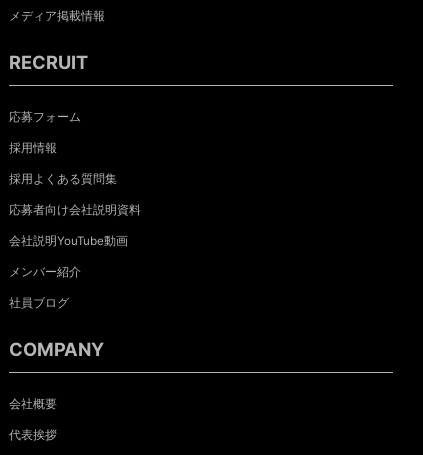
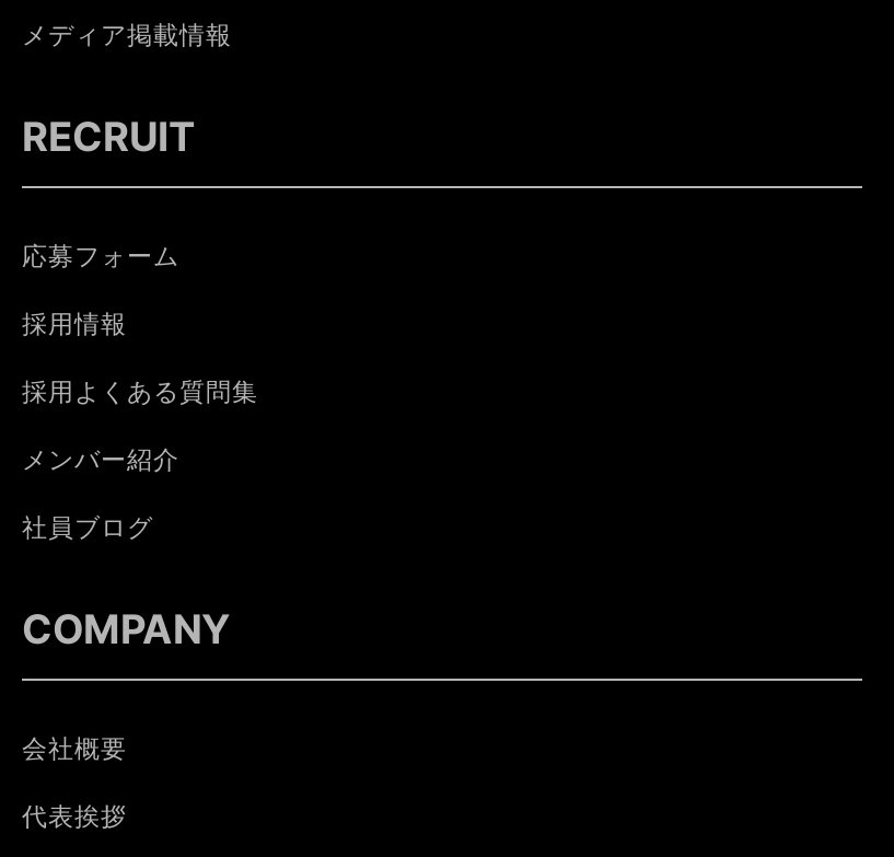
[9,203,141,248] 応募者向け会社説明資料 | 会社説明YouTube動画 -> none

